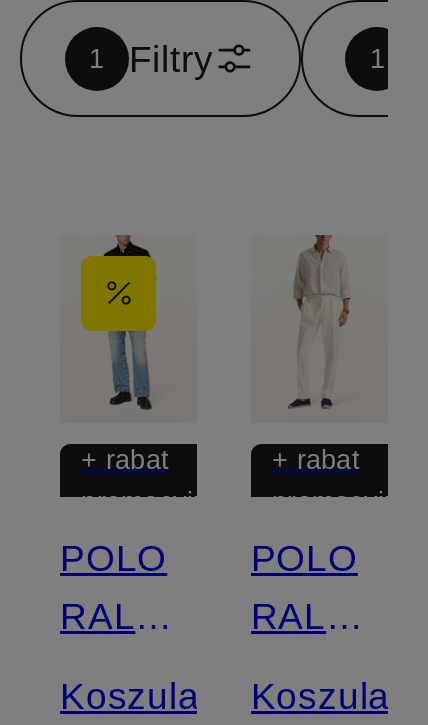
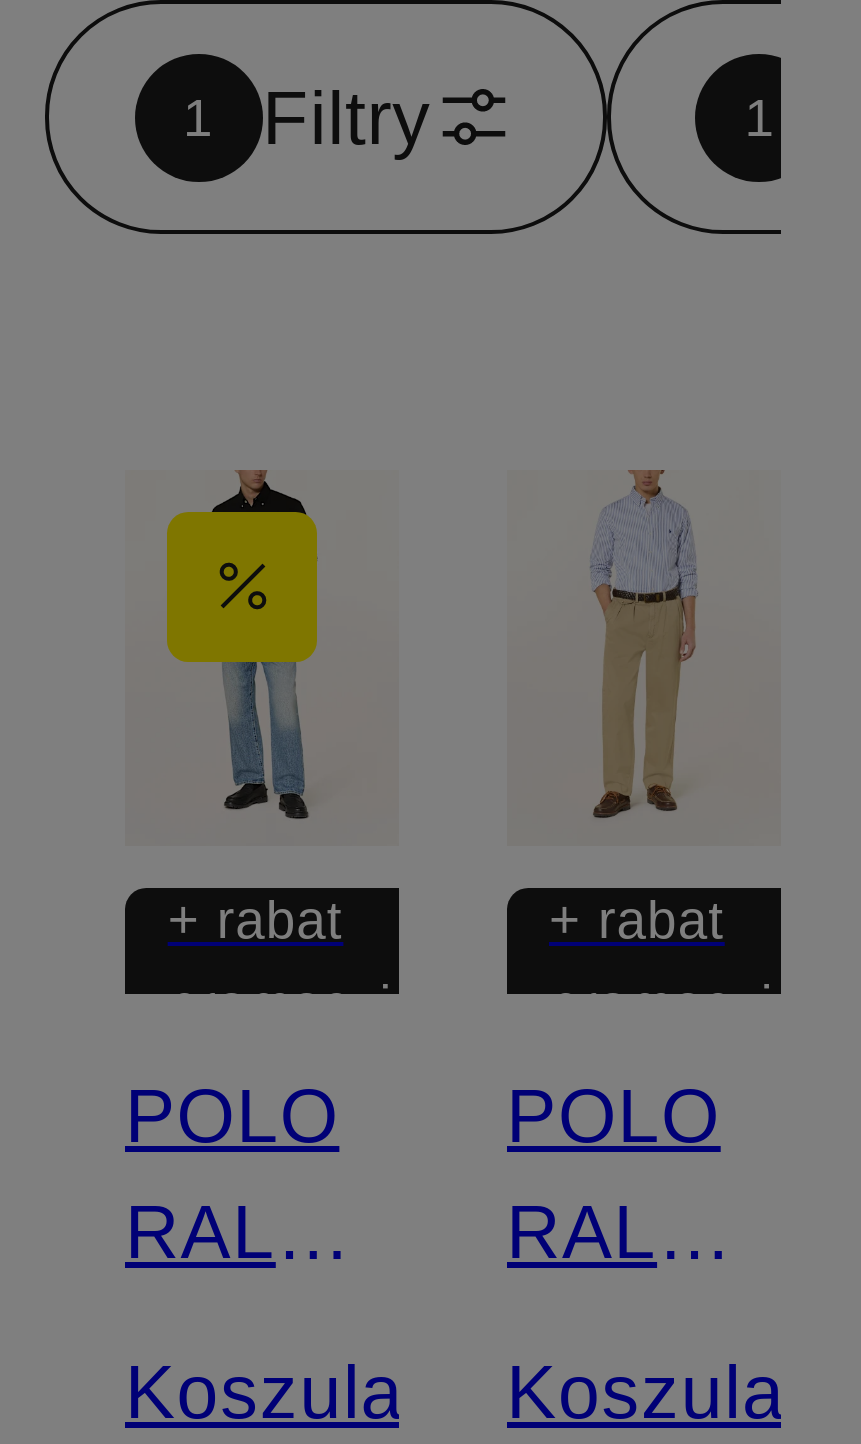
[287,235,351,410] [image] -> [581,470,705,820] [image]

